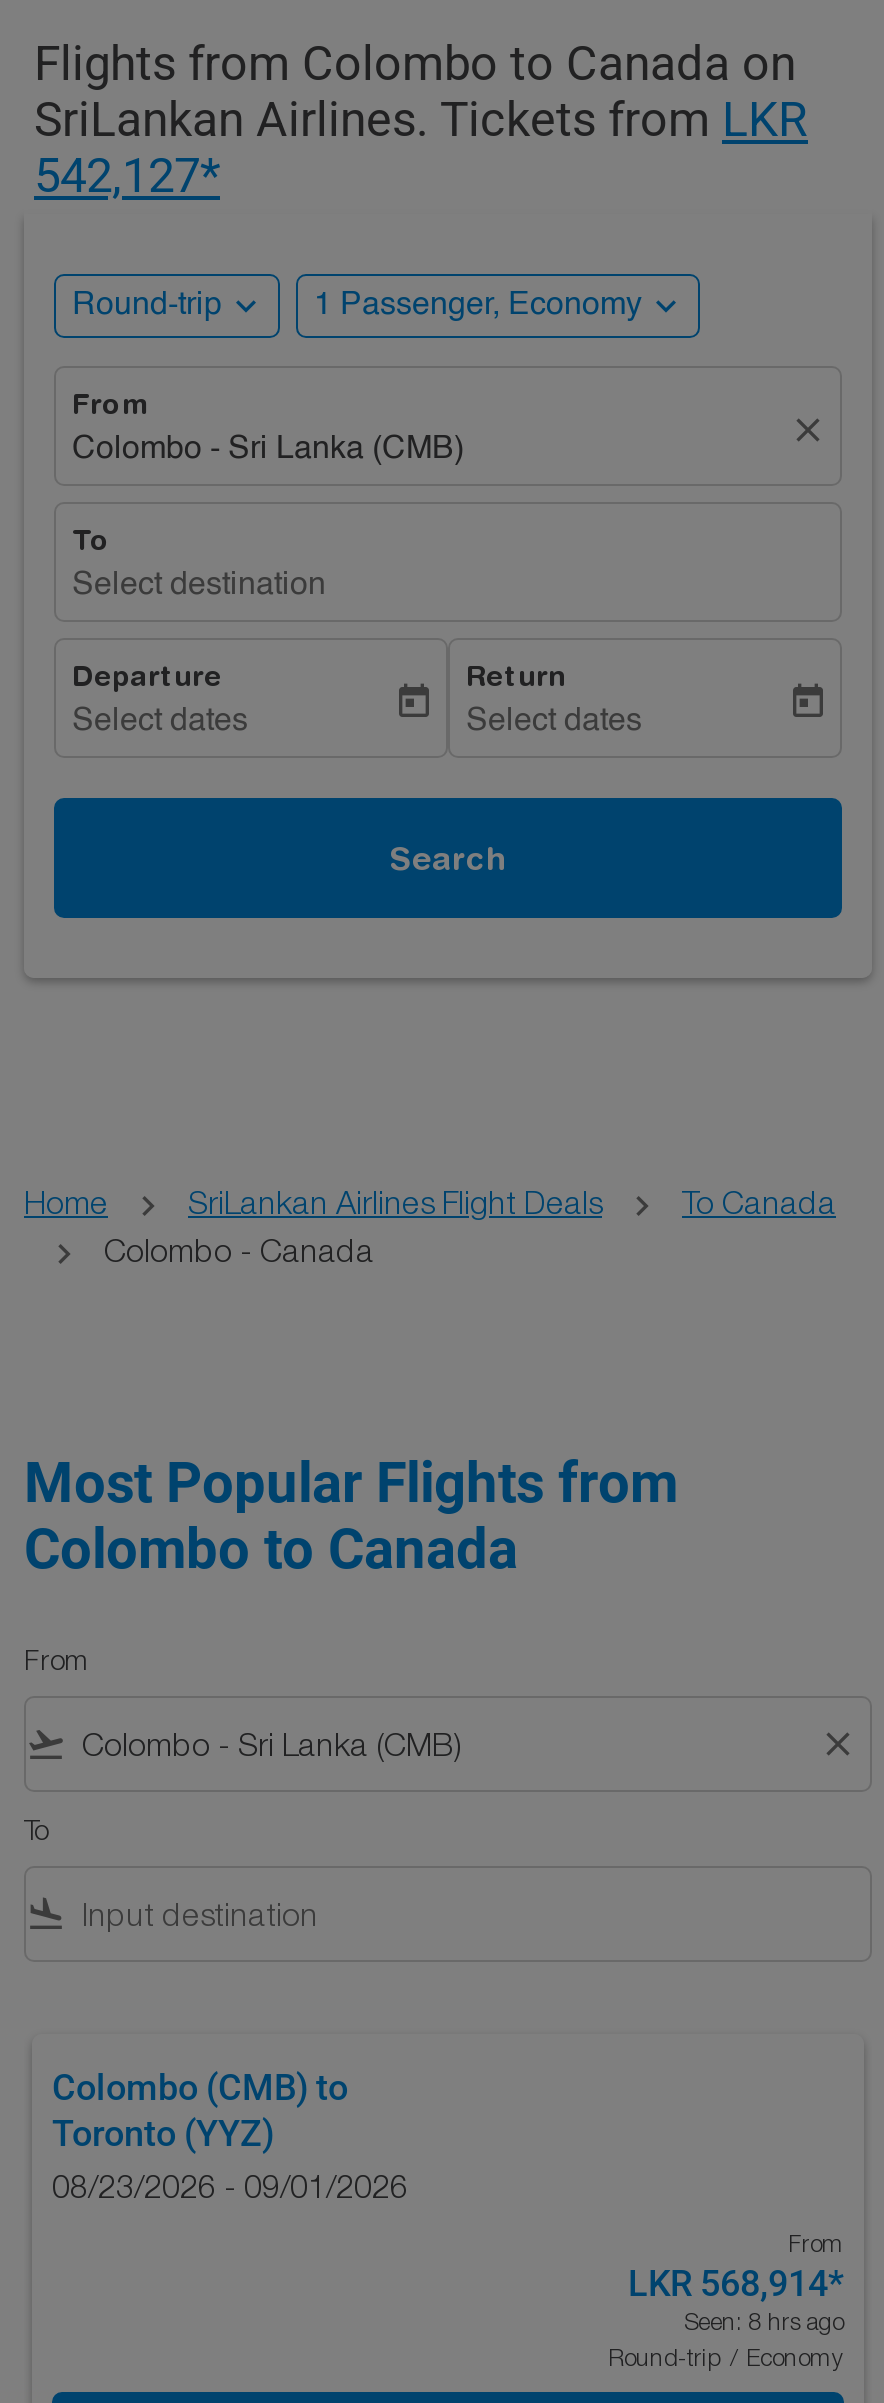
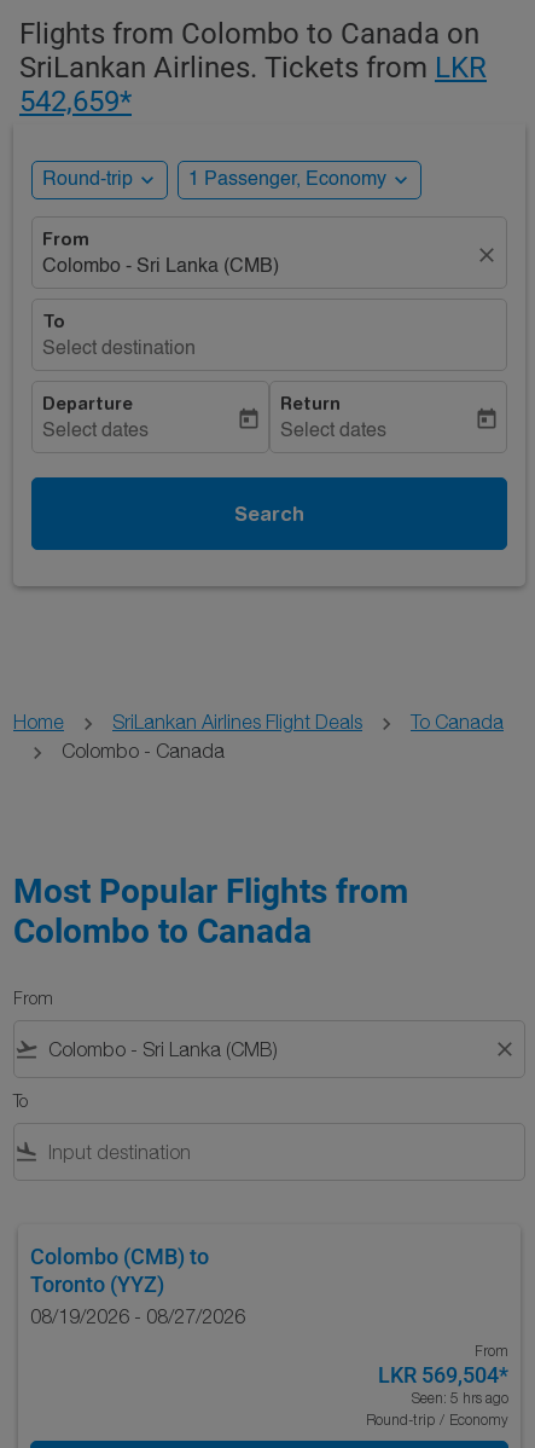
[34,148,220,204] 542,127* -> [19,85,132,118] 542,659*
[52,2168,408,2204] 08/23/2026 - 09/01/2026 -> [30,1305,245,1327] 08/19/2026 - 08/27/2026
[628,2262,844,2304] LKR 568,914* -> [378,1362,508,1388] LKR 569,504*
[684,2306,844,2336] Seen: 8 hrs ago -> [412,1389,508,1407] Seen: 5 hrs ago

